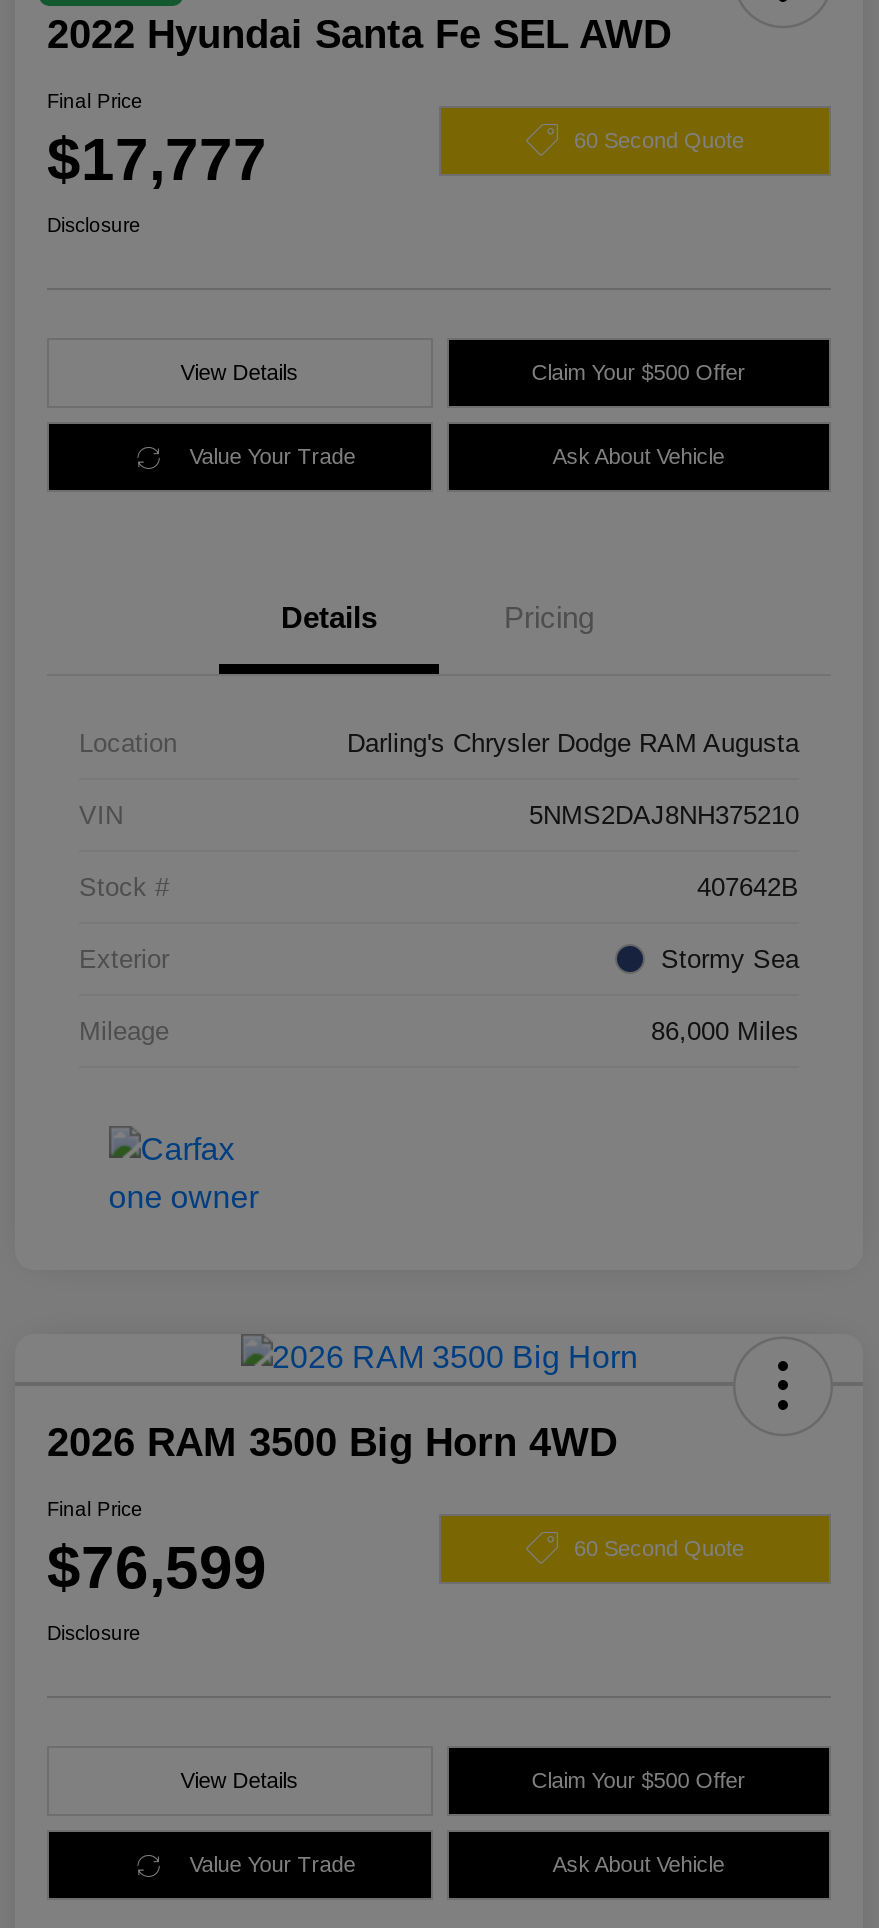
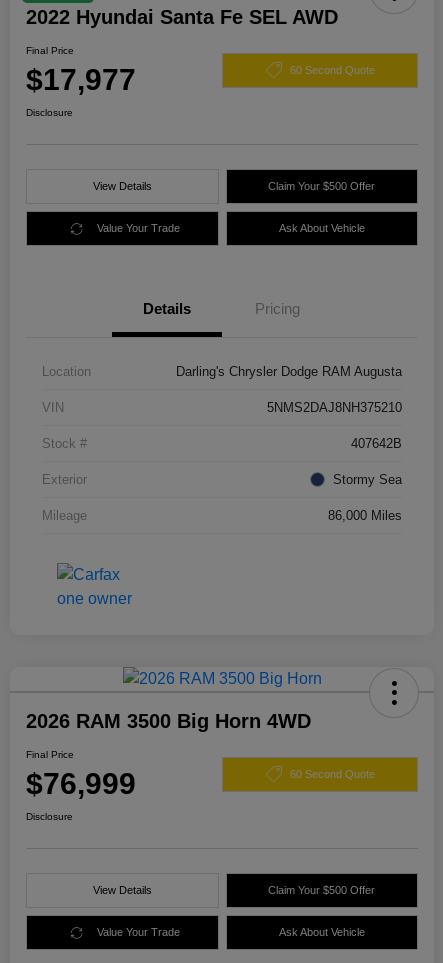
[47,126,267,192] $17,777 -> [26,63,136,96] $17,977
[47,1534,267,1600] $76,599 -> [26,767,136,800] $76,999

